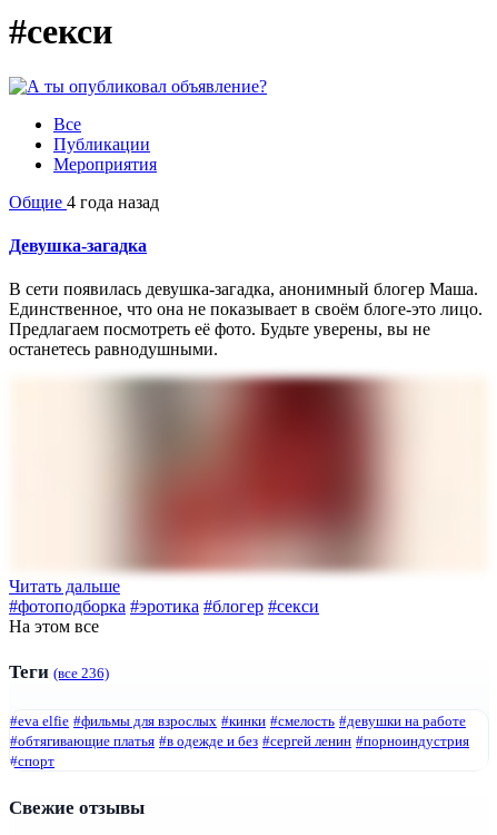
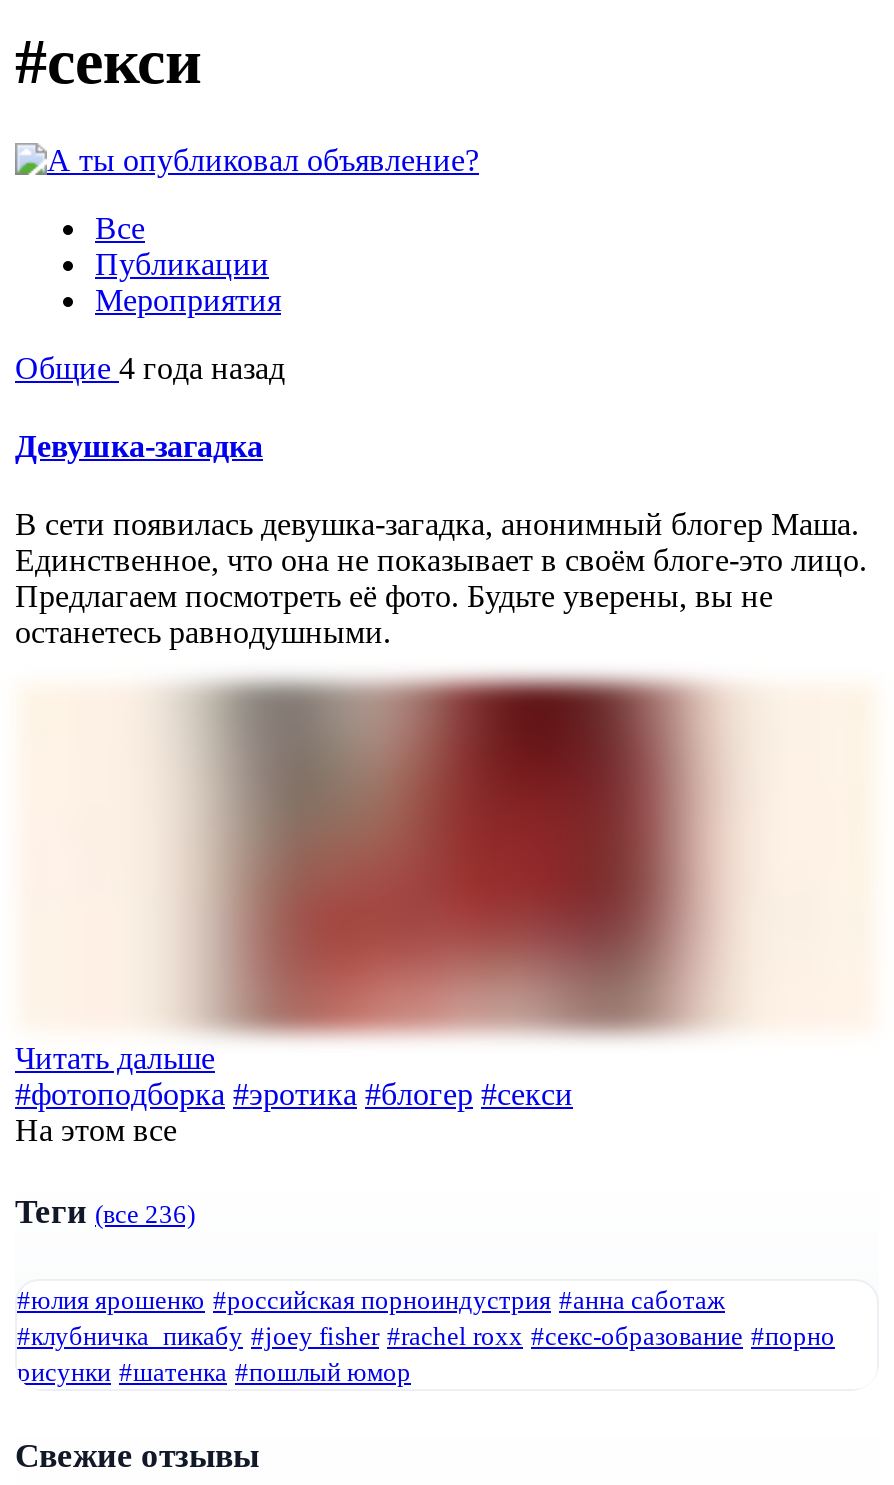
[10,713,469,769] #eva elfie #фильмы для взрослых #кинки #смелость #девушки на работе | #обтягивающие платья #в одежде и без #сергей ленин #порноиндустрия | #спорт -> [17,1285,835,1387] #юлия ярошенко #российская порноиндустрия #анна саботаж | #клубничка_пикабу #joey fisher #rachel roxx #секс-образование #порно | рисунки #шатенка #пошлый юмор

